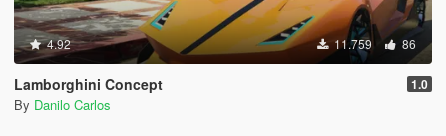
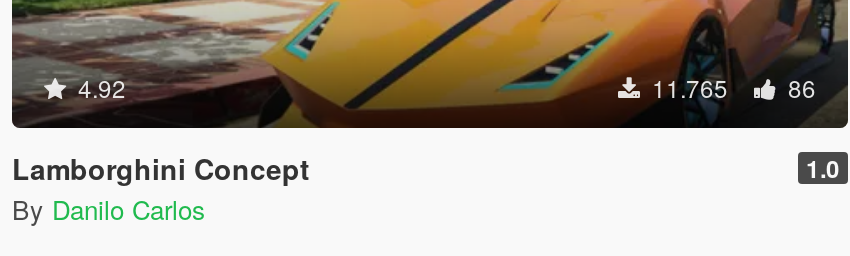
[331,35,416,52] 11.759 86 -> [646,70,816,104] 11.765 86

